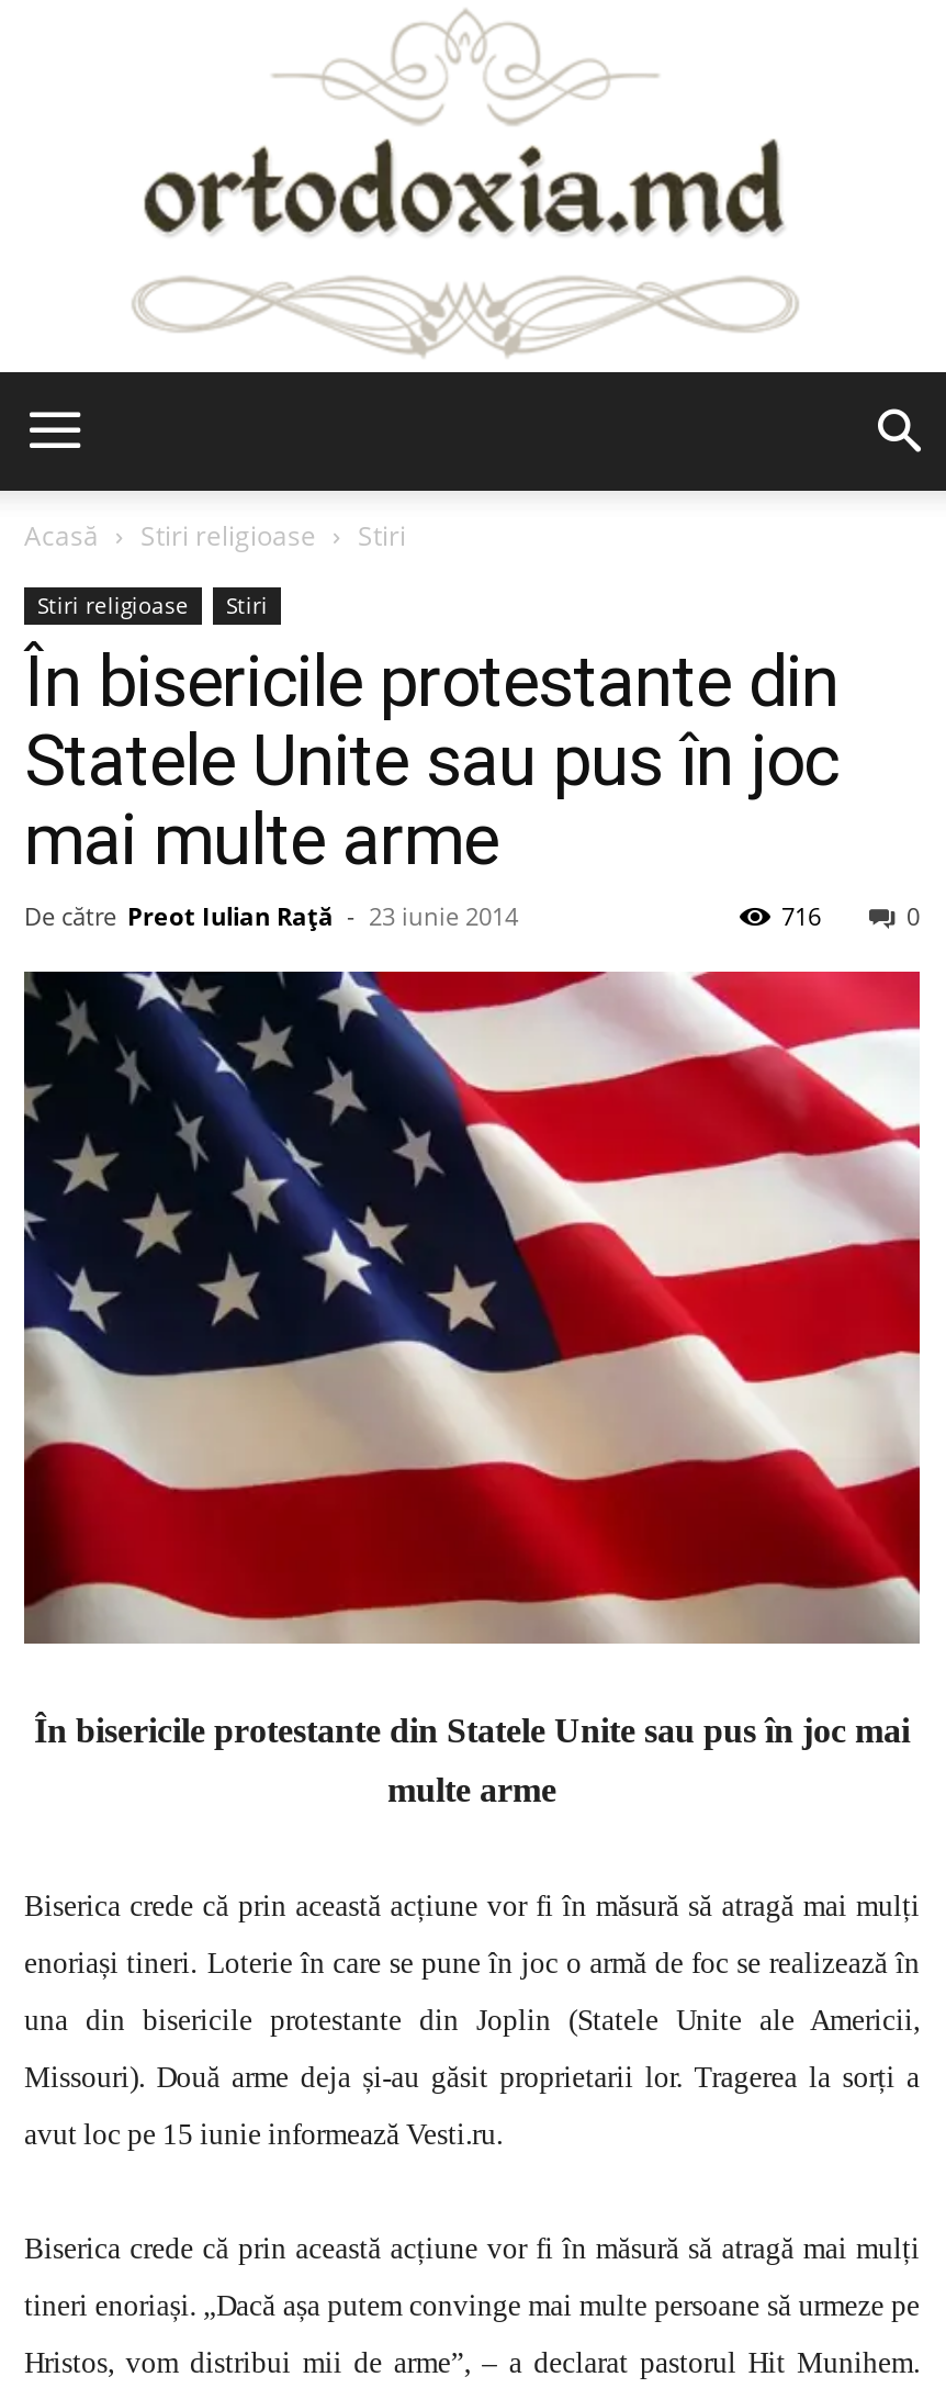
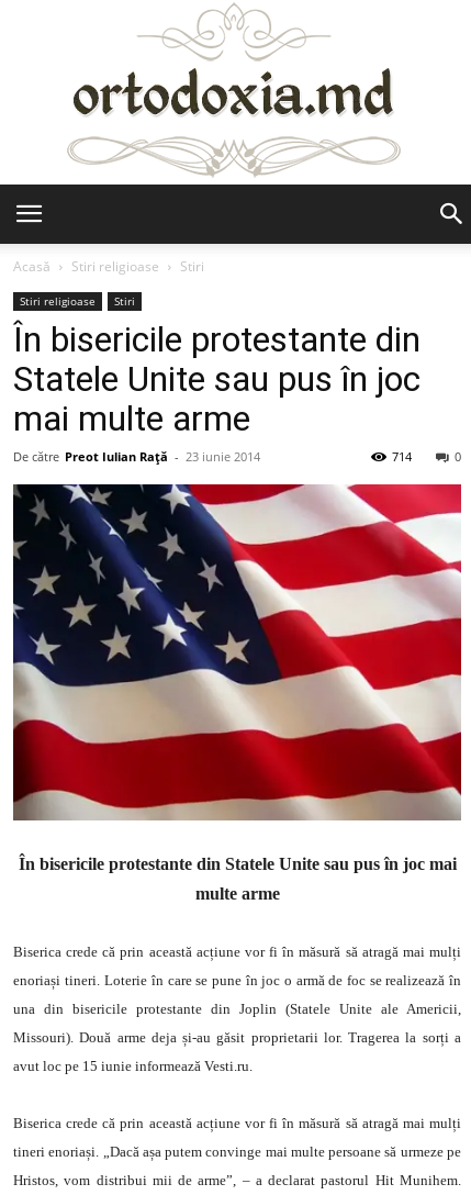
[781,899,821,932] 716 -> [392,448,412,465] 714

